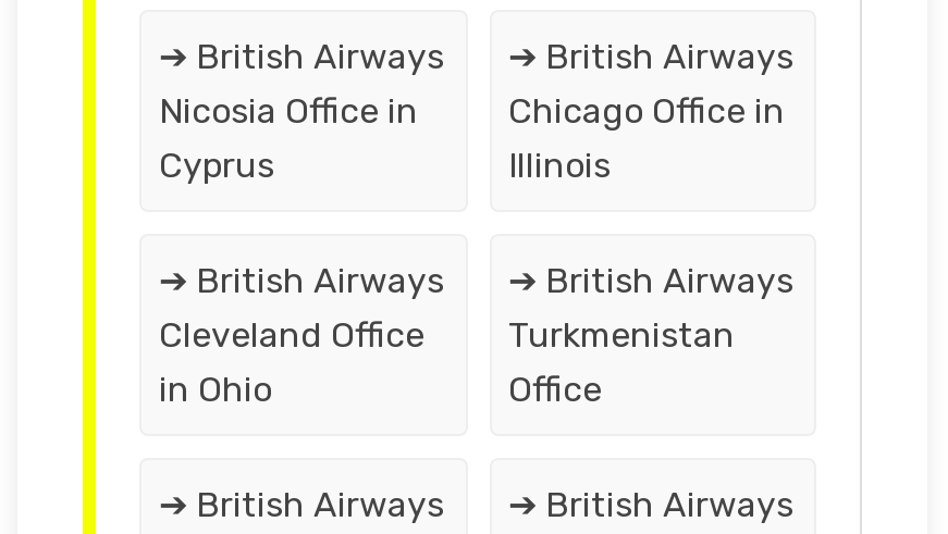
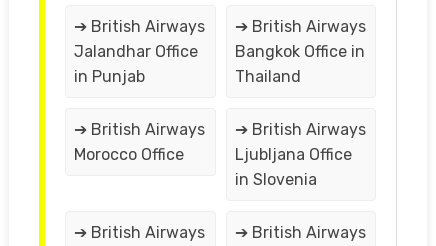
[159,90,418,185] Nicosia Office in | Cyprus -> [74,42,198,86] Jalandhar Office | in Punjab
[508,90,785,185] Chicago Office in | Illinois -> [234,42,364,86] Bangkok Office in | Thailand
[159,314,424,409] Cleveland Office | in Ohio -> [74,145,184,164] Morocco Office
[508,314,735,409] Turkmenistan | Office -> [234,145,351,189] Ljubljana Office | in Slovenia

